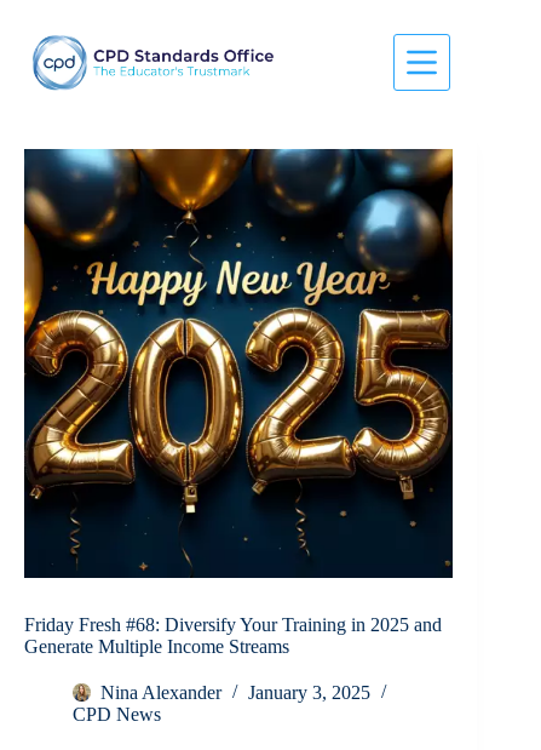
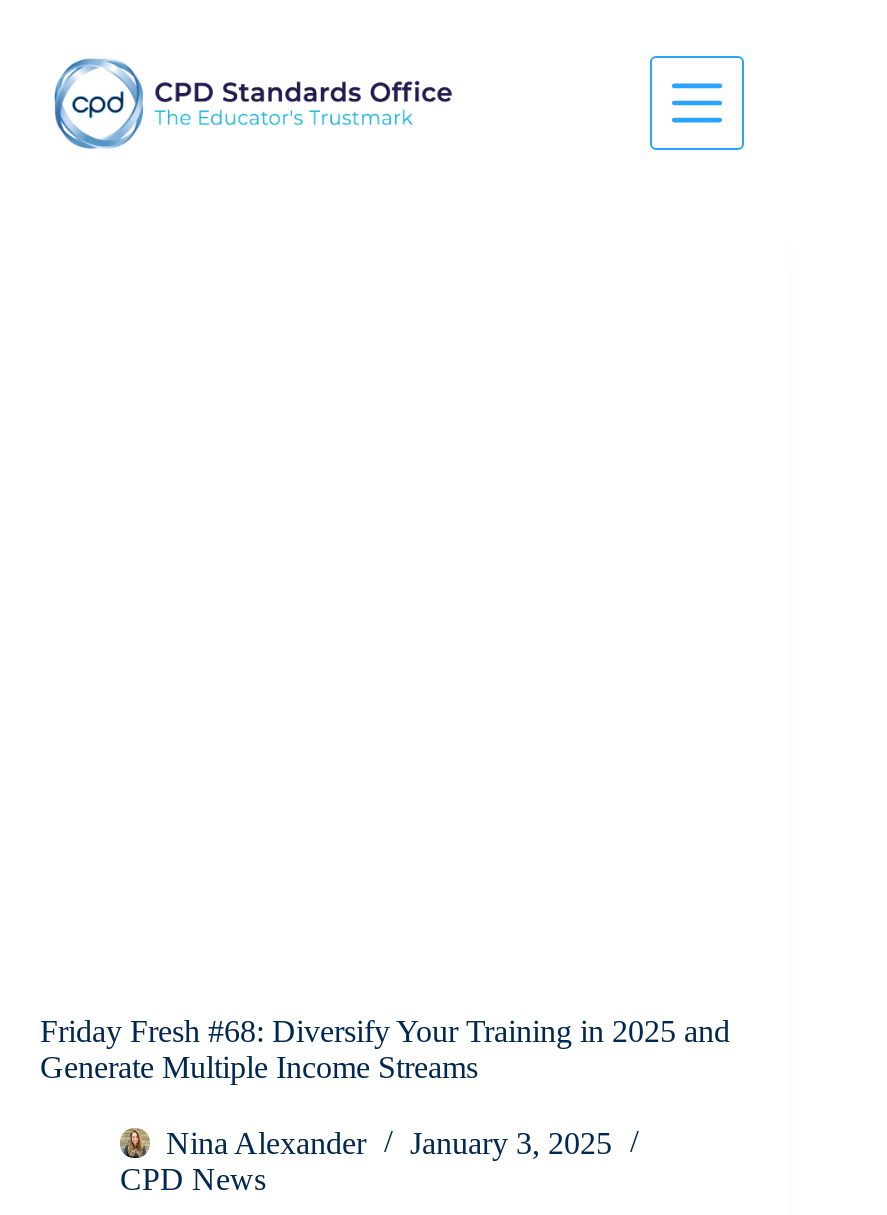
[23,148,454,579] [image] -> none

